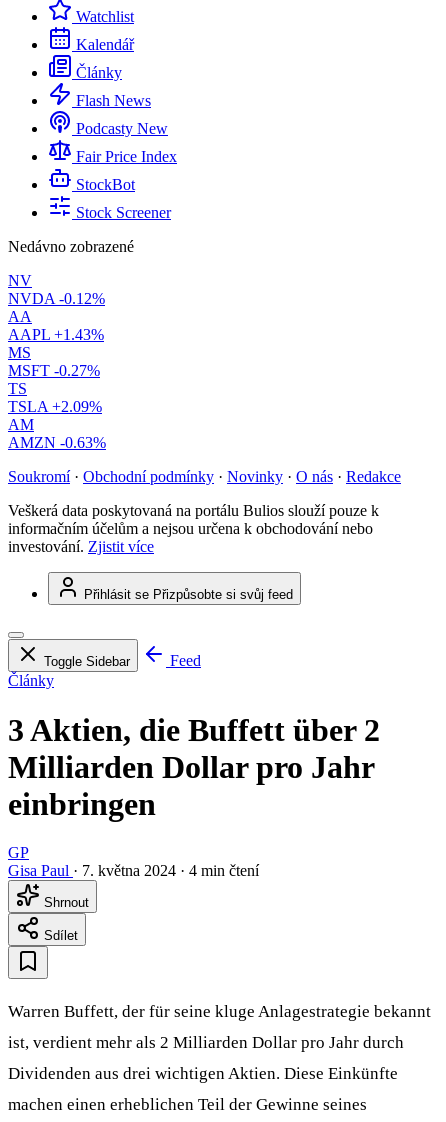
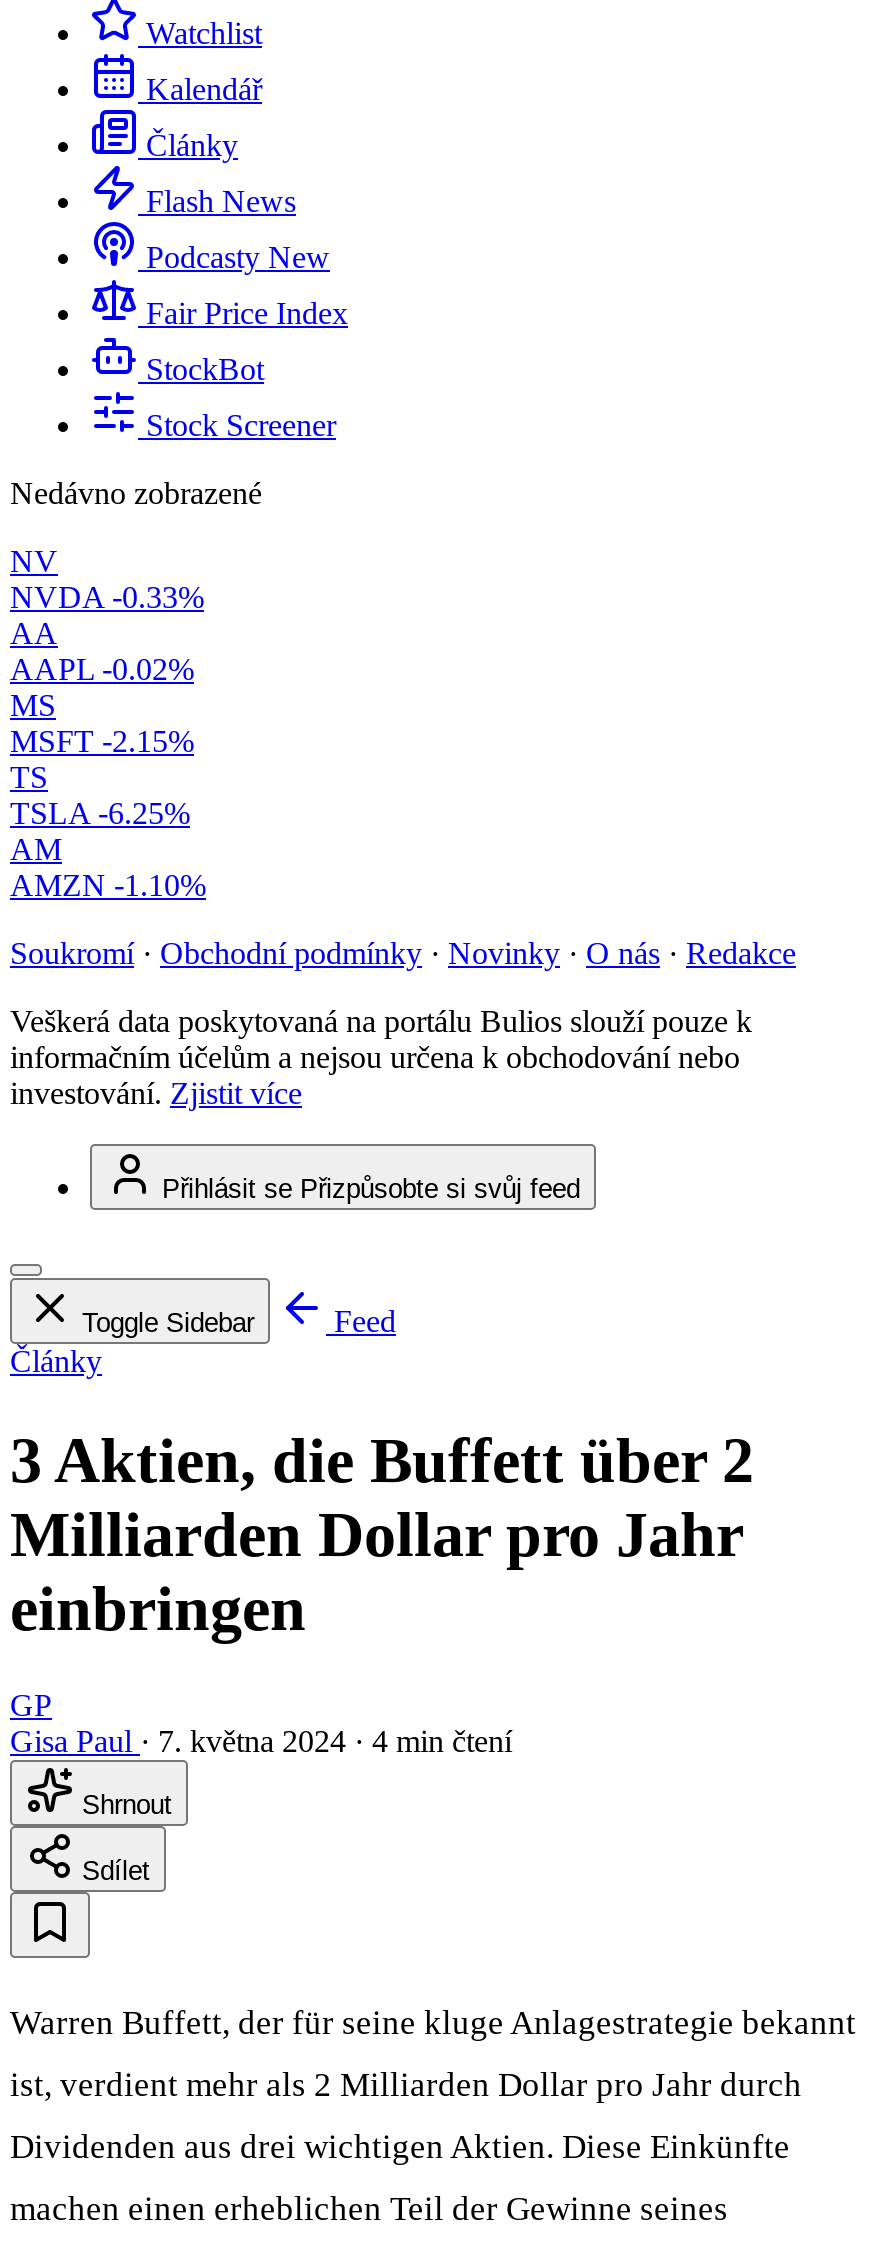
[8,290,105,307] NVDA -0.12% -> [10,580,204,614] NVDA -0.33%
[8,326,104,343] AAPL +1.43% -> [10,652,194,686] AAPL -0.02%
[8,362,100,379] MSFT -0.27% -> [10,724,194,758] MSFT -2.15%
[8,398,102,415] TSLA +2.09% -> [10,796,190,830] TSLA -6.25%
[8,434,106,451] AMZN -0.63% -> [10,868,206,902] AMZN -1.10%

